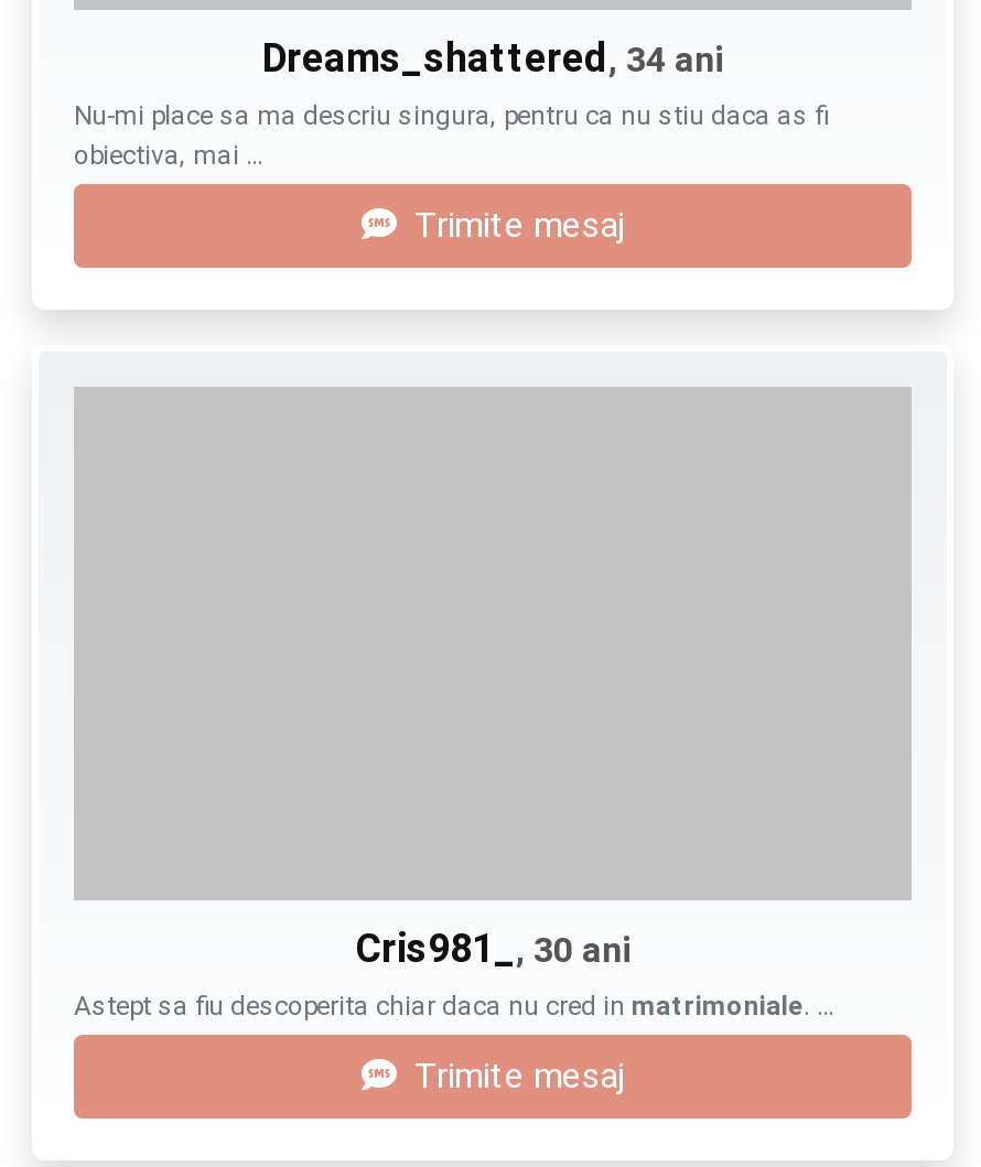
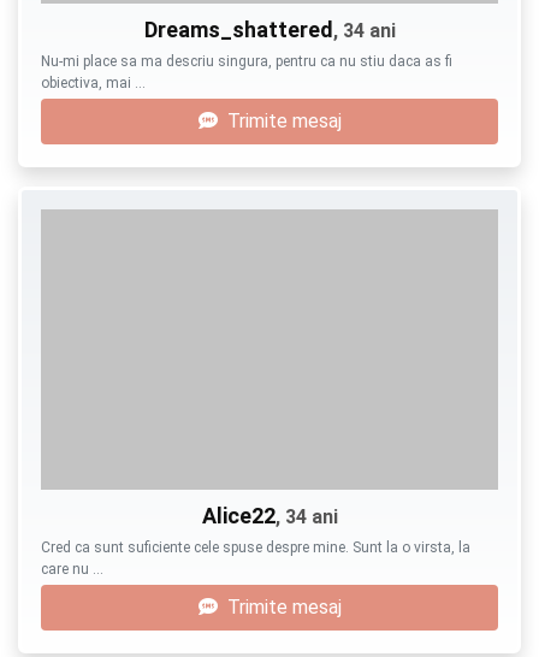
[74,925,837,1022] Cris981_, 30 ani | Astept sa fiu descoperita chiar daca nu cred in matrimoniale. … -> [41,503,470,578] Alice22, 34 ani | Cred ca sunt suficiente cele spuse despre mine. Sunt la o virsta, la | care nu …

